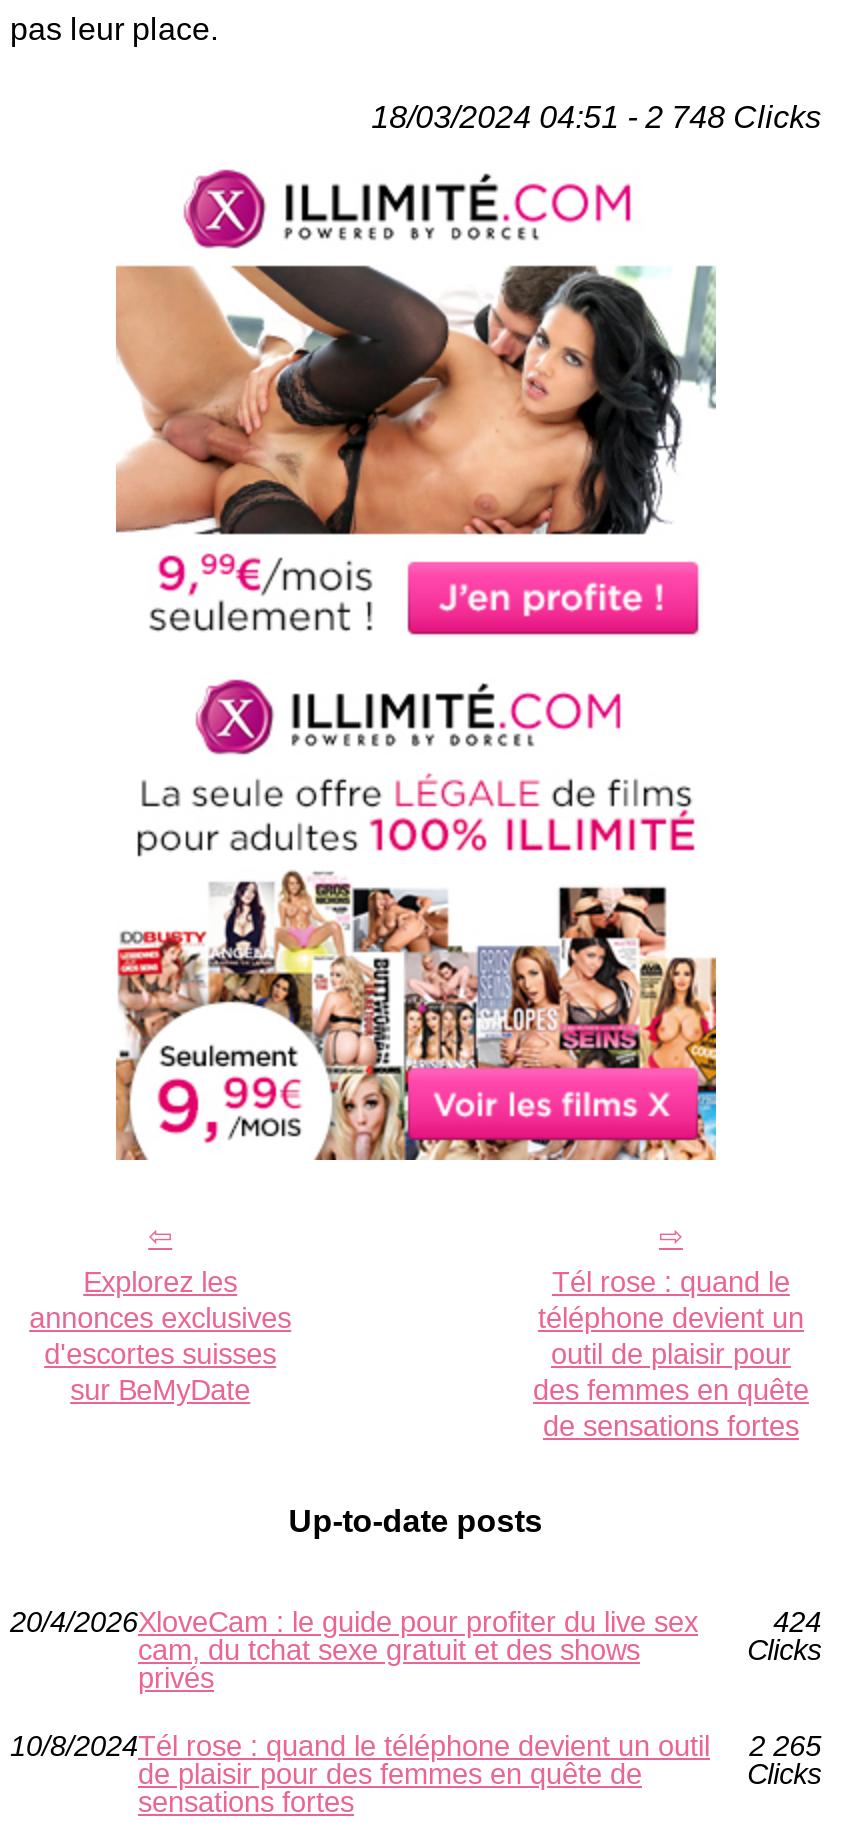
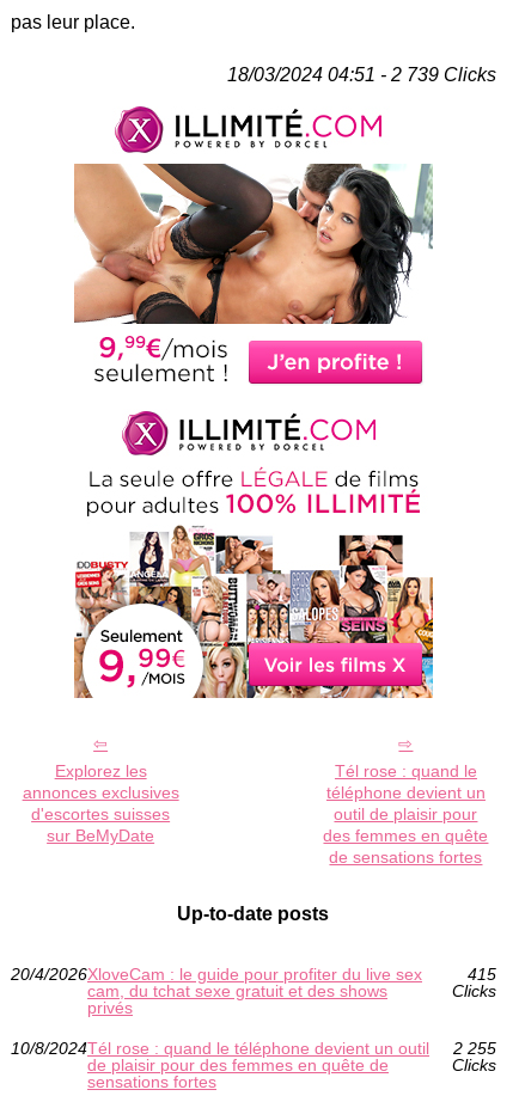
[371,99,821,133] 18/03/2024 04:51 - 2 748 Clicks -> [227,64,496,85] 18/03/2024 04:51 - 2 739 Clicks
[773,1605,821,1637] 424 -> [467,964,496,983] 415
[10,1729,821,1761] 10/8/2024Tél rose : quand le téléphone devient un outil 2 265 -> [11,1038,496,1057] 10/8/2024Tél rose : quand le téléphone devient un outil 2 255

